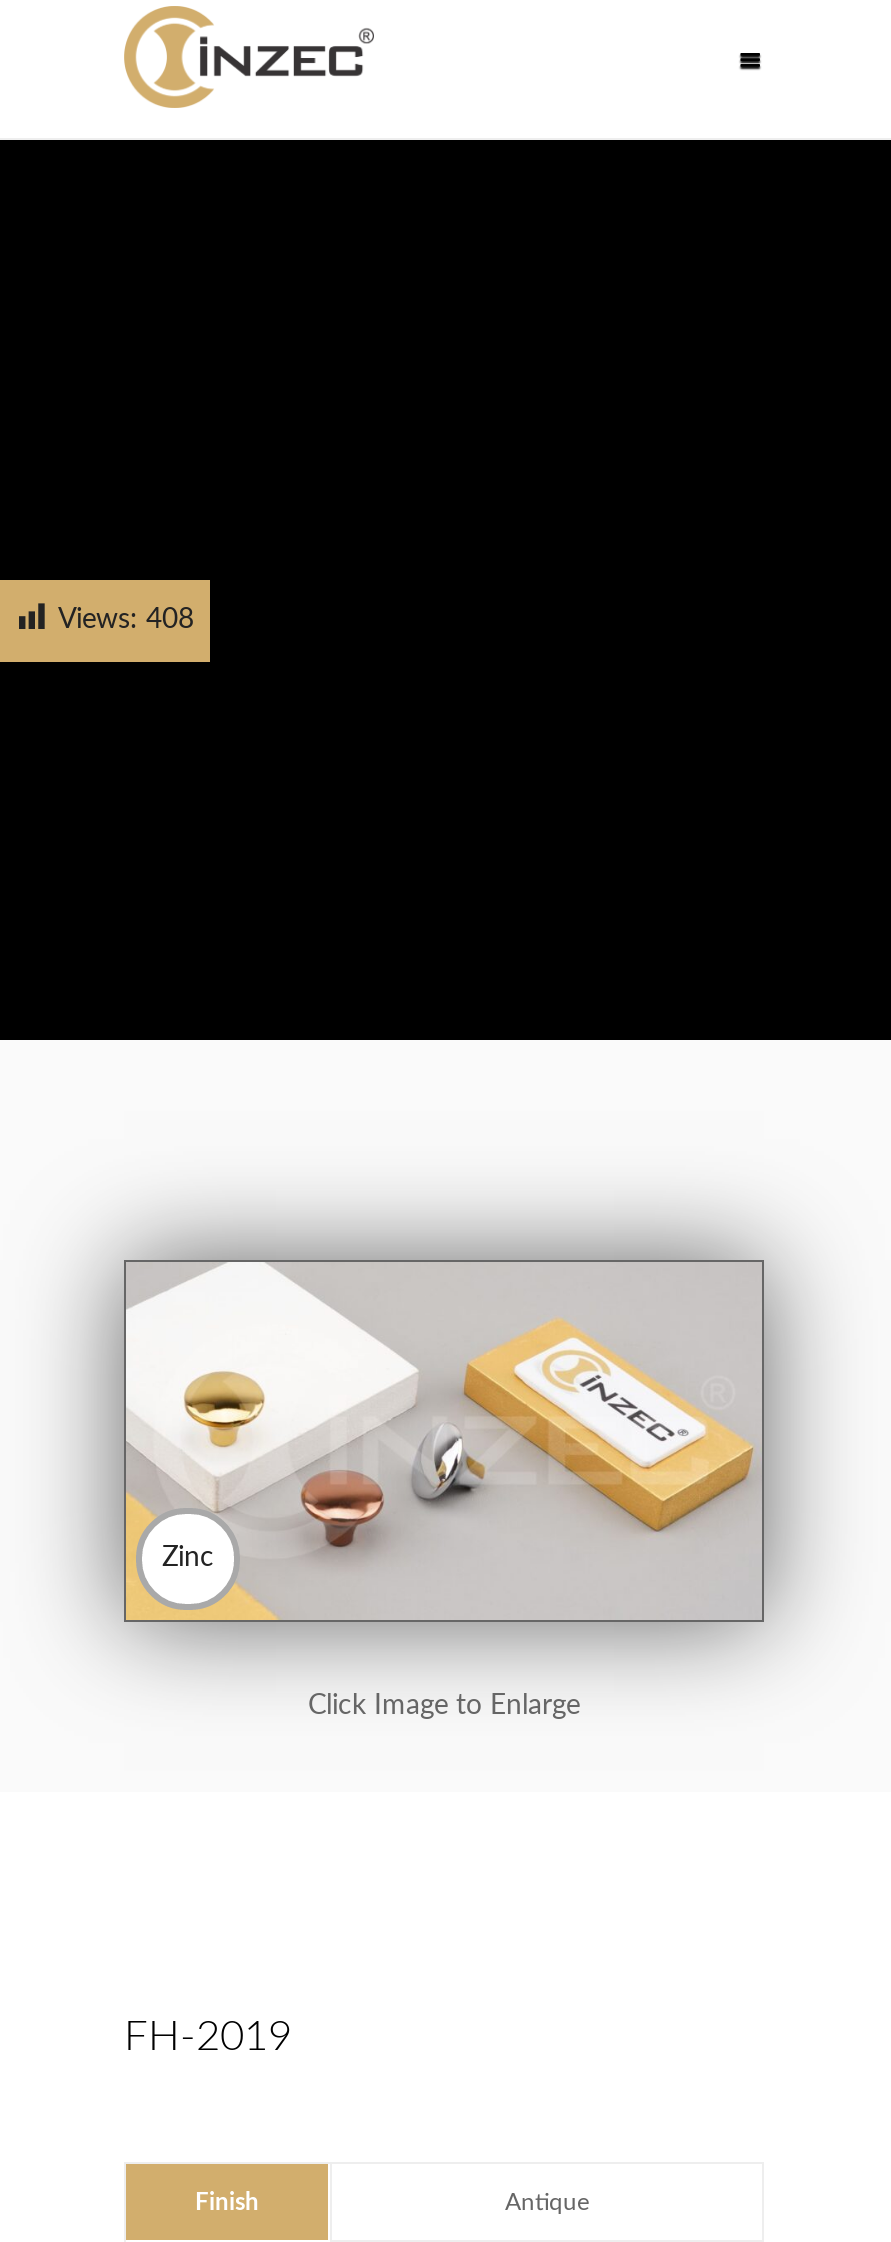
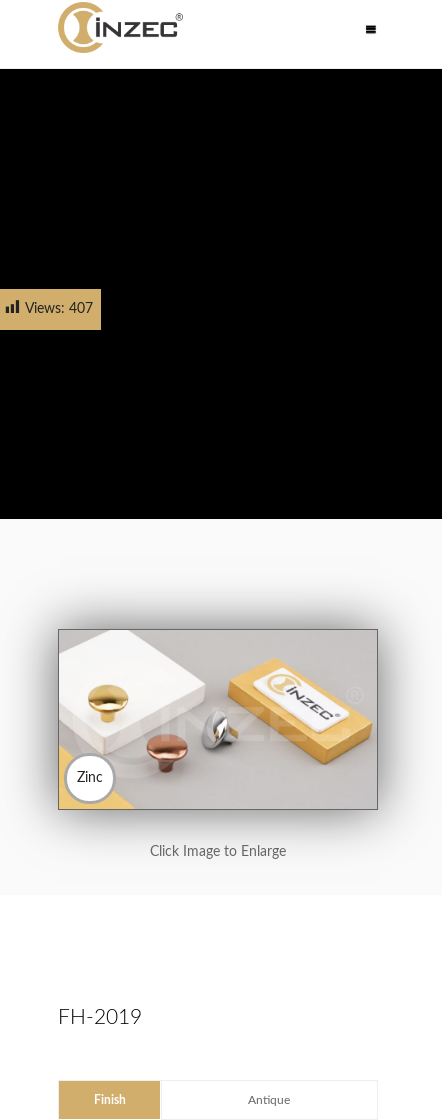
[58,606,194,634] Views: 408 -> [25,302,93,316] Views: 407

